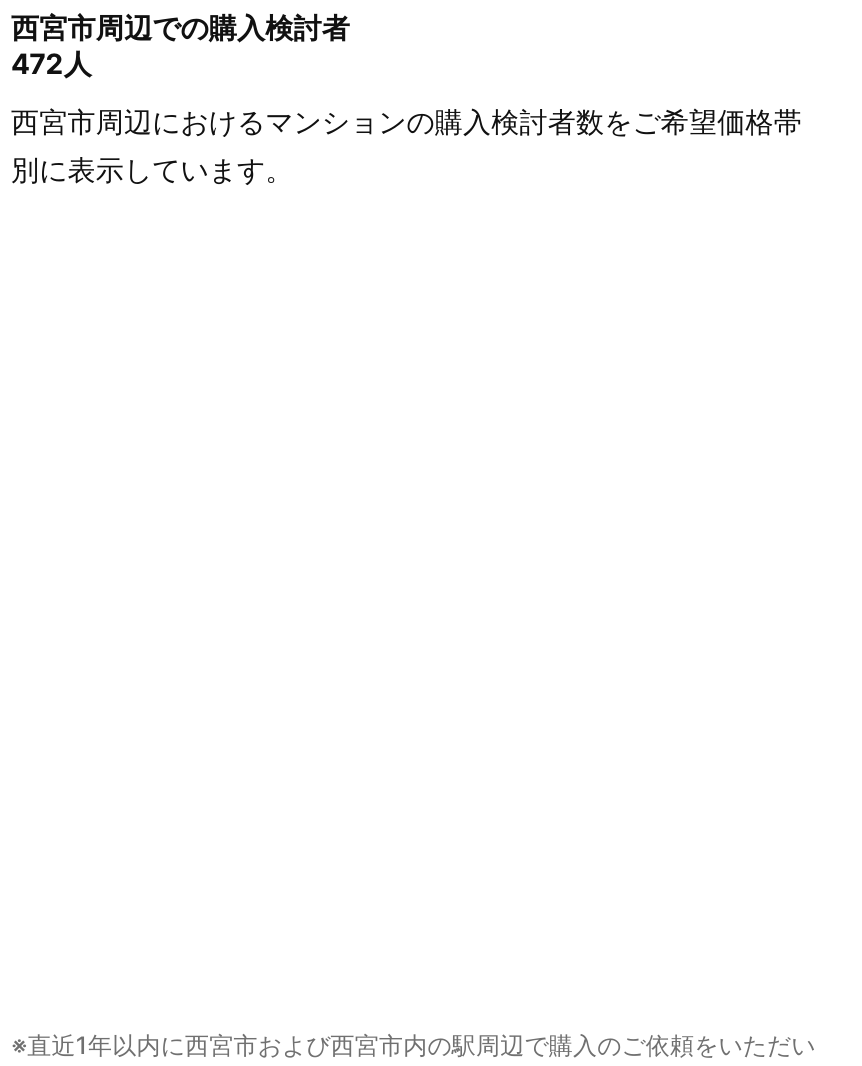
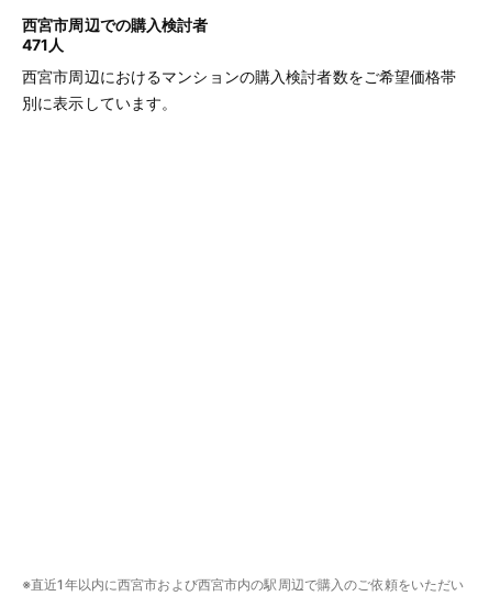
[11,46,92,80] 472人 -> [22,35,64,54] 471人

